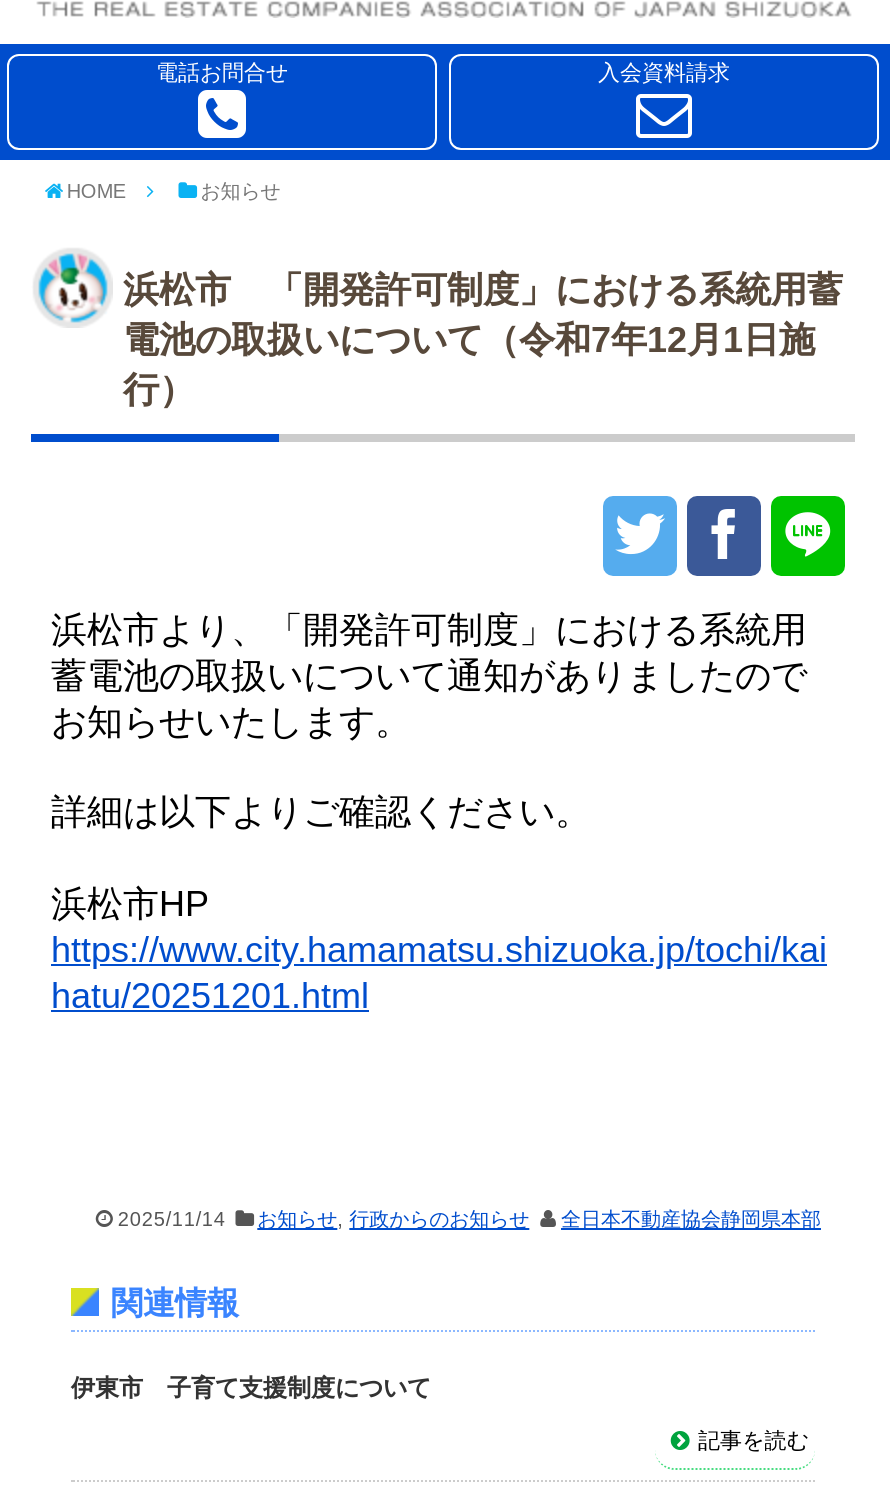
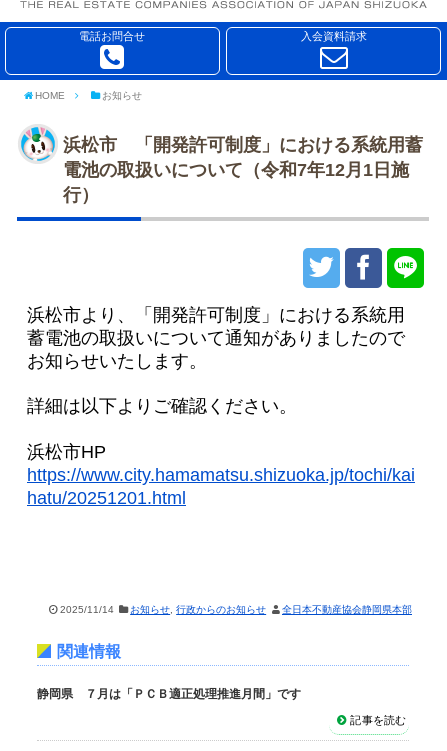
[71,1373,431,1401] 伊東市 子育て支援制度について -> [37,687,301,701] 静岡県 ７月は「ＰＣＢ適正処理推進月間」です

